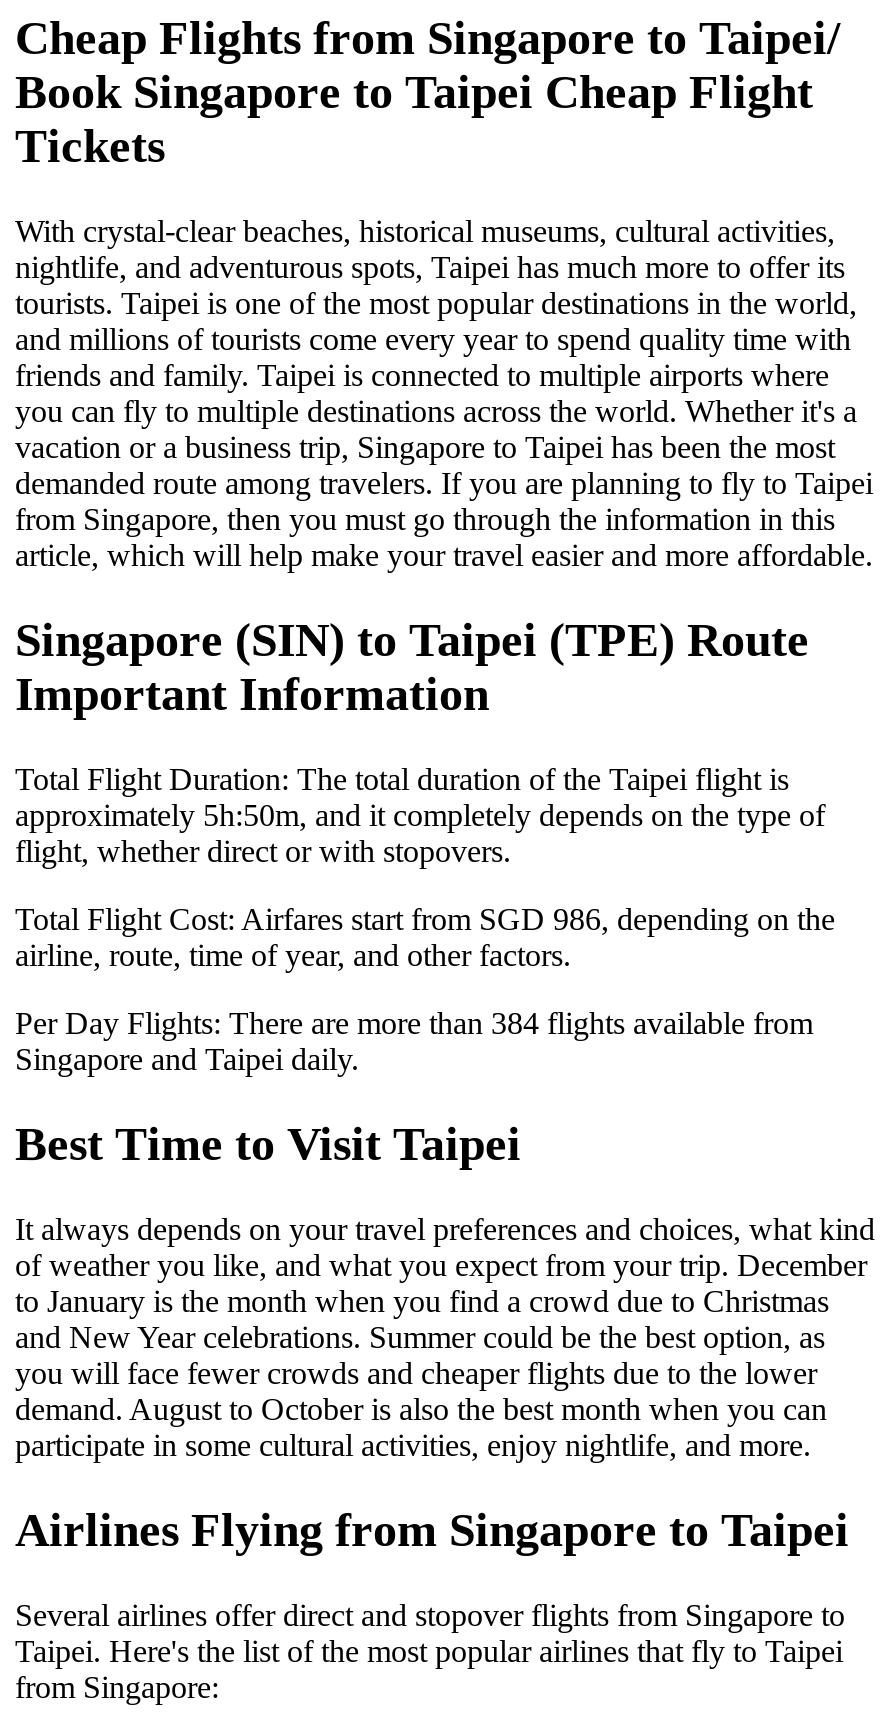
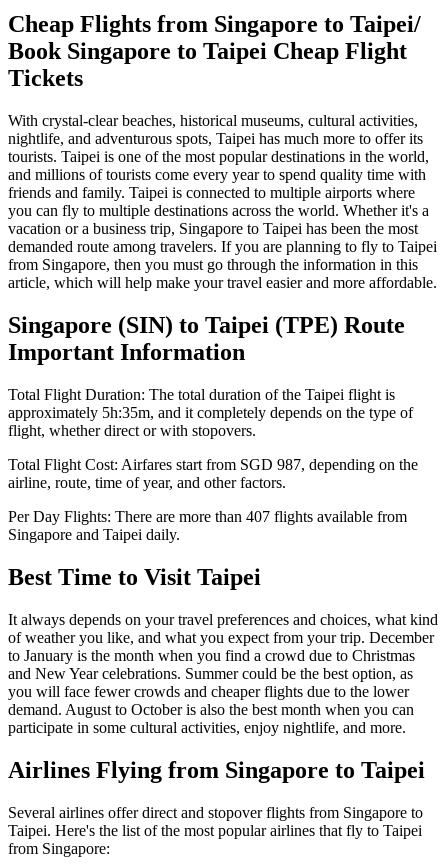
[15,798,825,832] approximately 5h:50m, and it completely depends on the type of -> [8,404,413,421] approximately 5h:35m, and it completely depends on the type of
[15,902,835,936] Total Flight Cost: Airfares start from SGD 986, depending on the -> [8,456,418,473] Total Flight Cost: Airfares start from SGD 987, depending on the
[15,1006,813,1040] Per Day Flights: There are more than 384 flights available from -> [8,508,407,525] Per Day Flights: There are more than 407 flights available from

